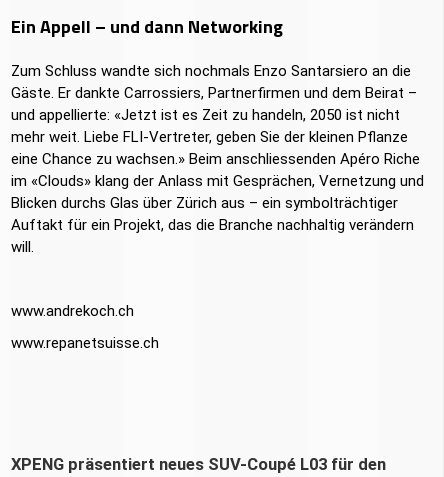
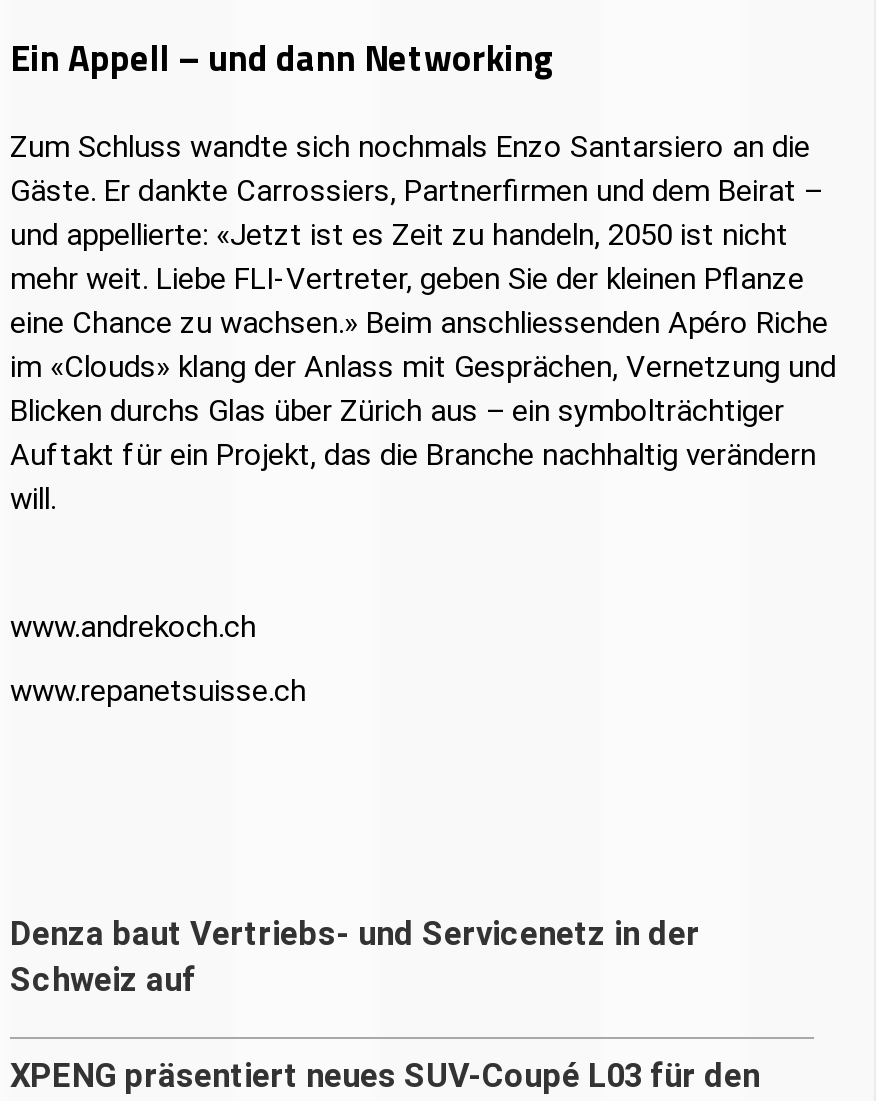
none -> [10,916,700,1000] Denza baut Vertriebs- und Servicenetz in der | Schweiz auf

